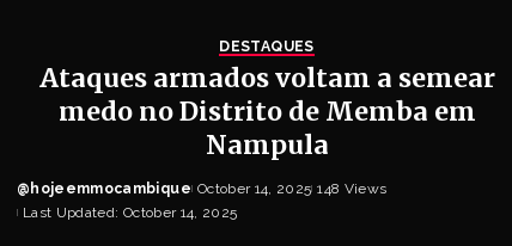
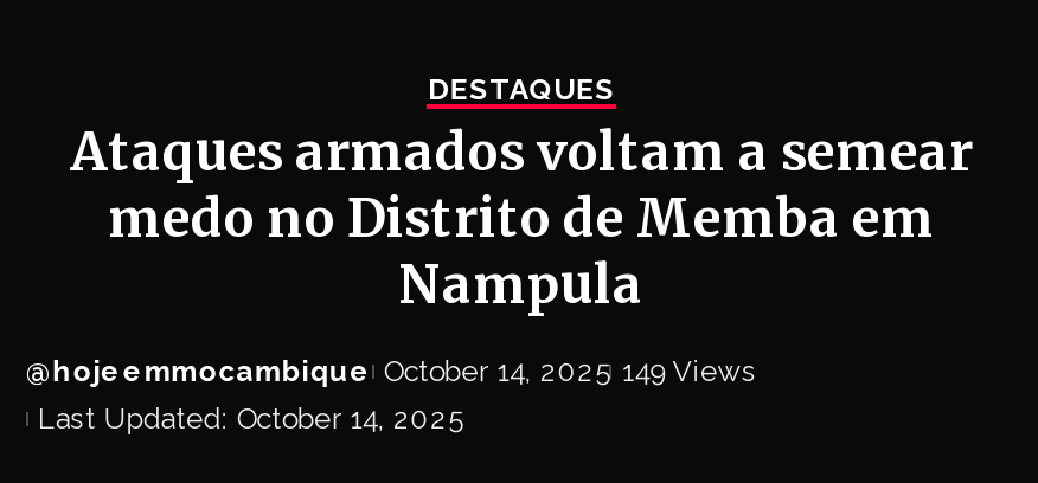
[17,180,387,197] @hojeemmocambique October 14, 2025 148 Views -> [26,355,757,388] @hojeemmocambique October 14, 2025 149 Views

